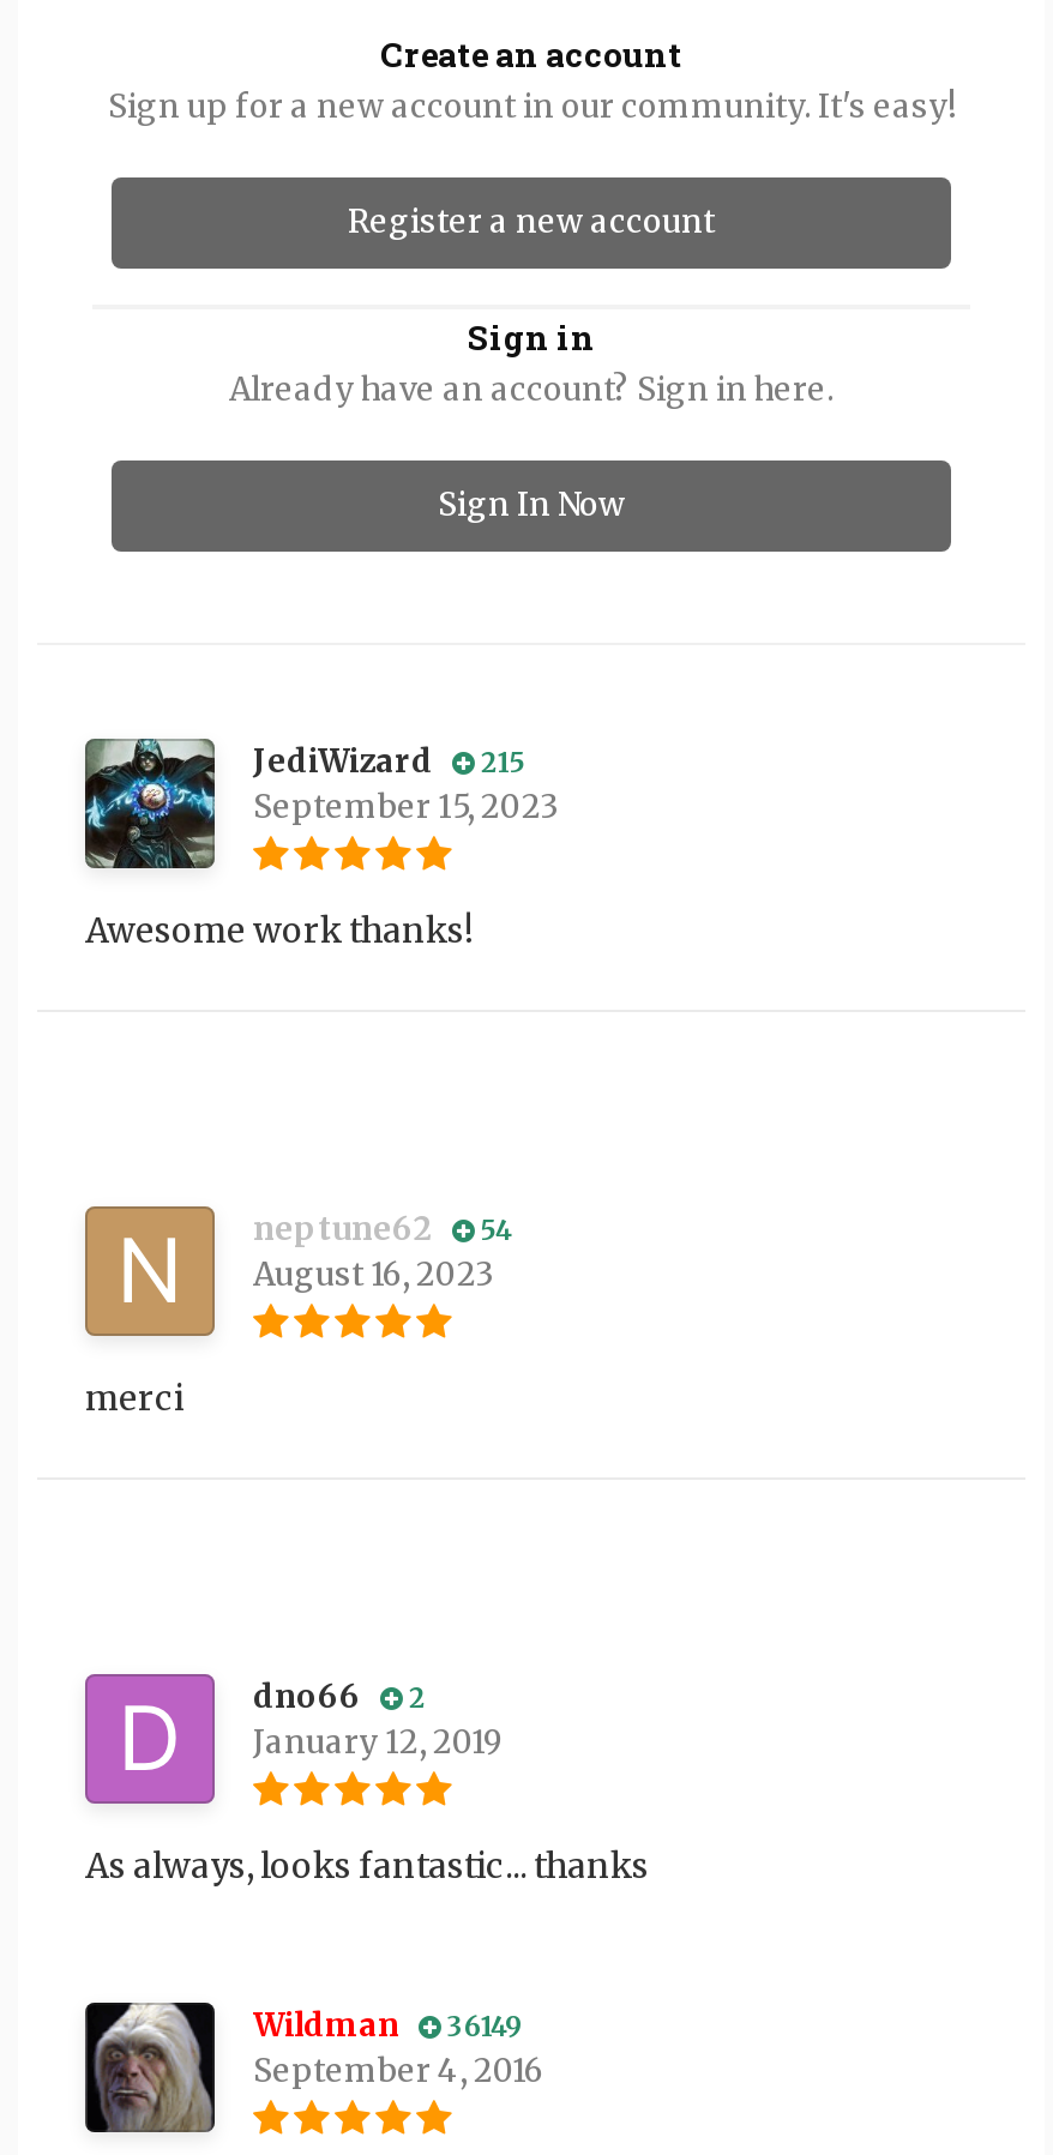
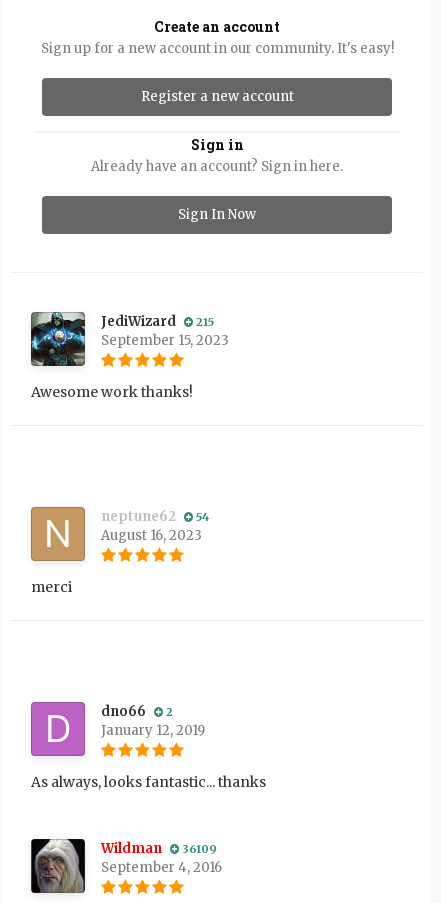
[253,2006,524,2046] Wildman 36149 -> [101,840,217,857] Wildman 36109

